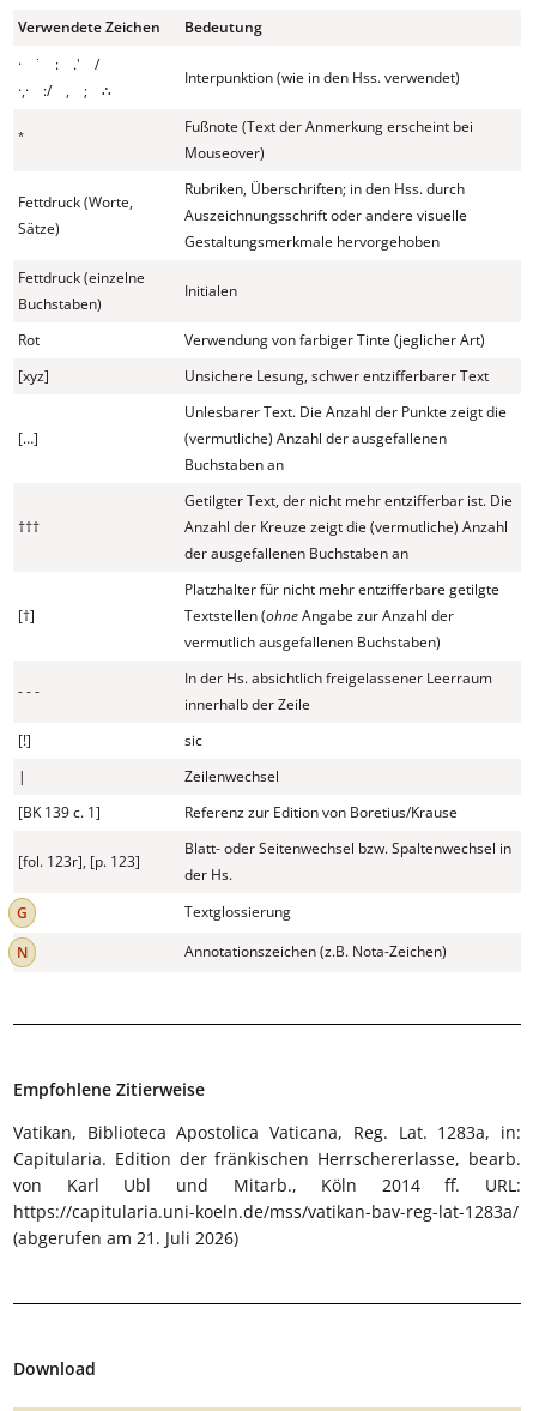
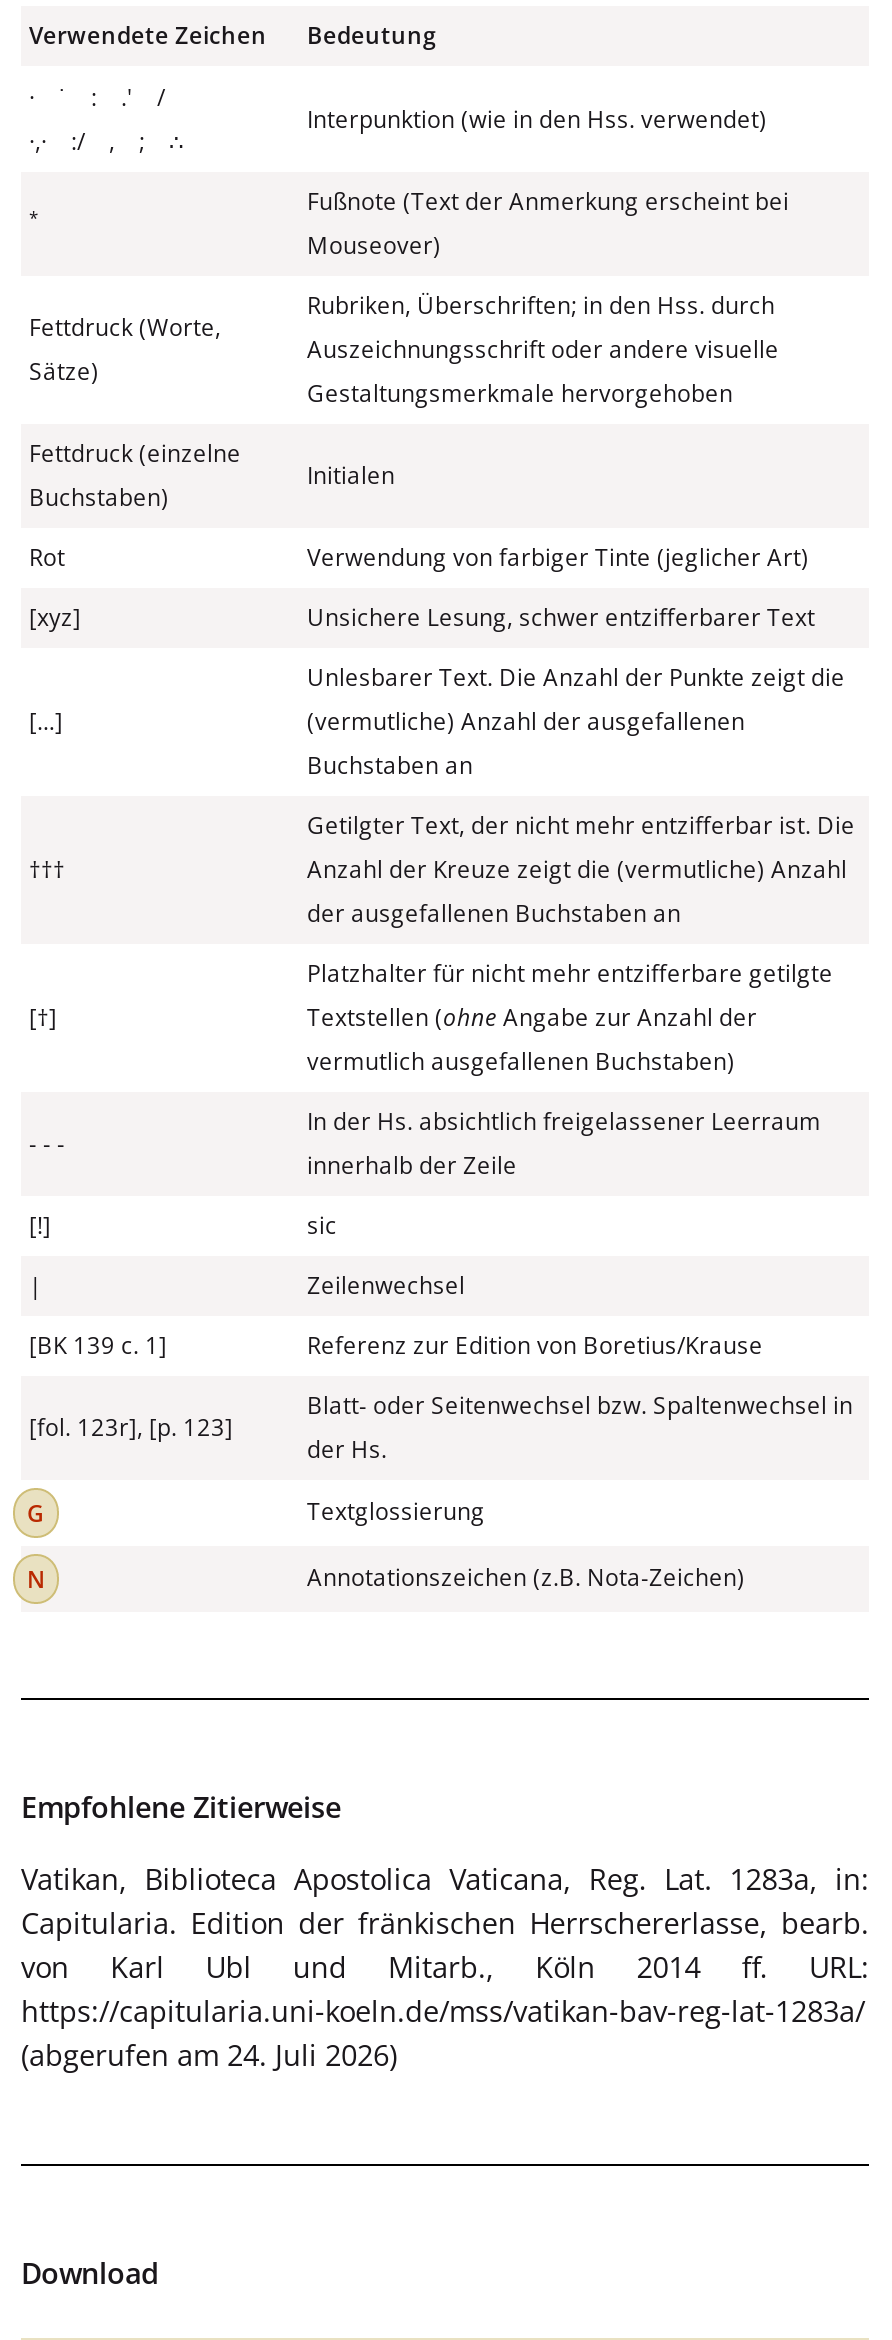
[13,1226,238,1249] (abgerufen am 21. Juli 2026) -> [21,2035,397,2073] (abgerufen am 24. Juli 2026)

